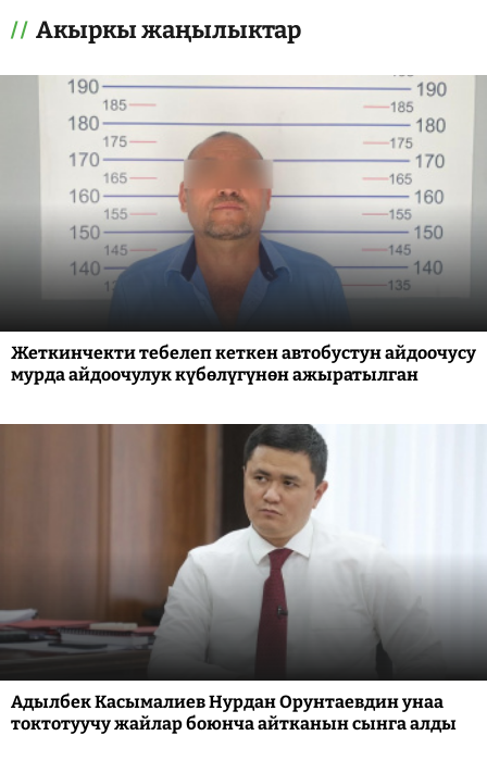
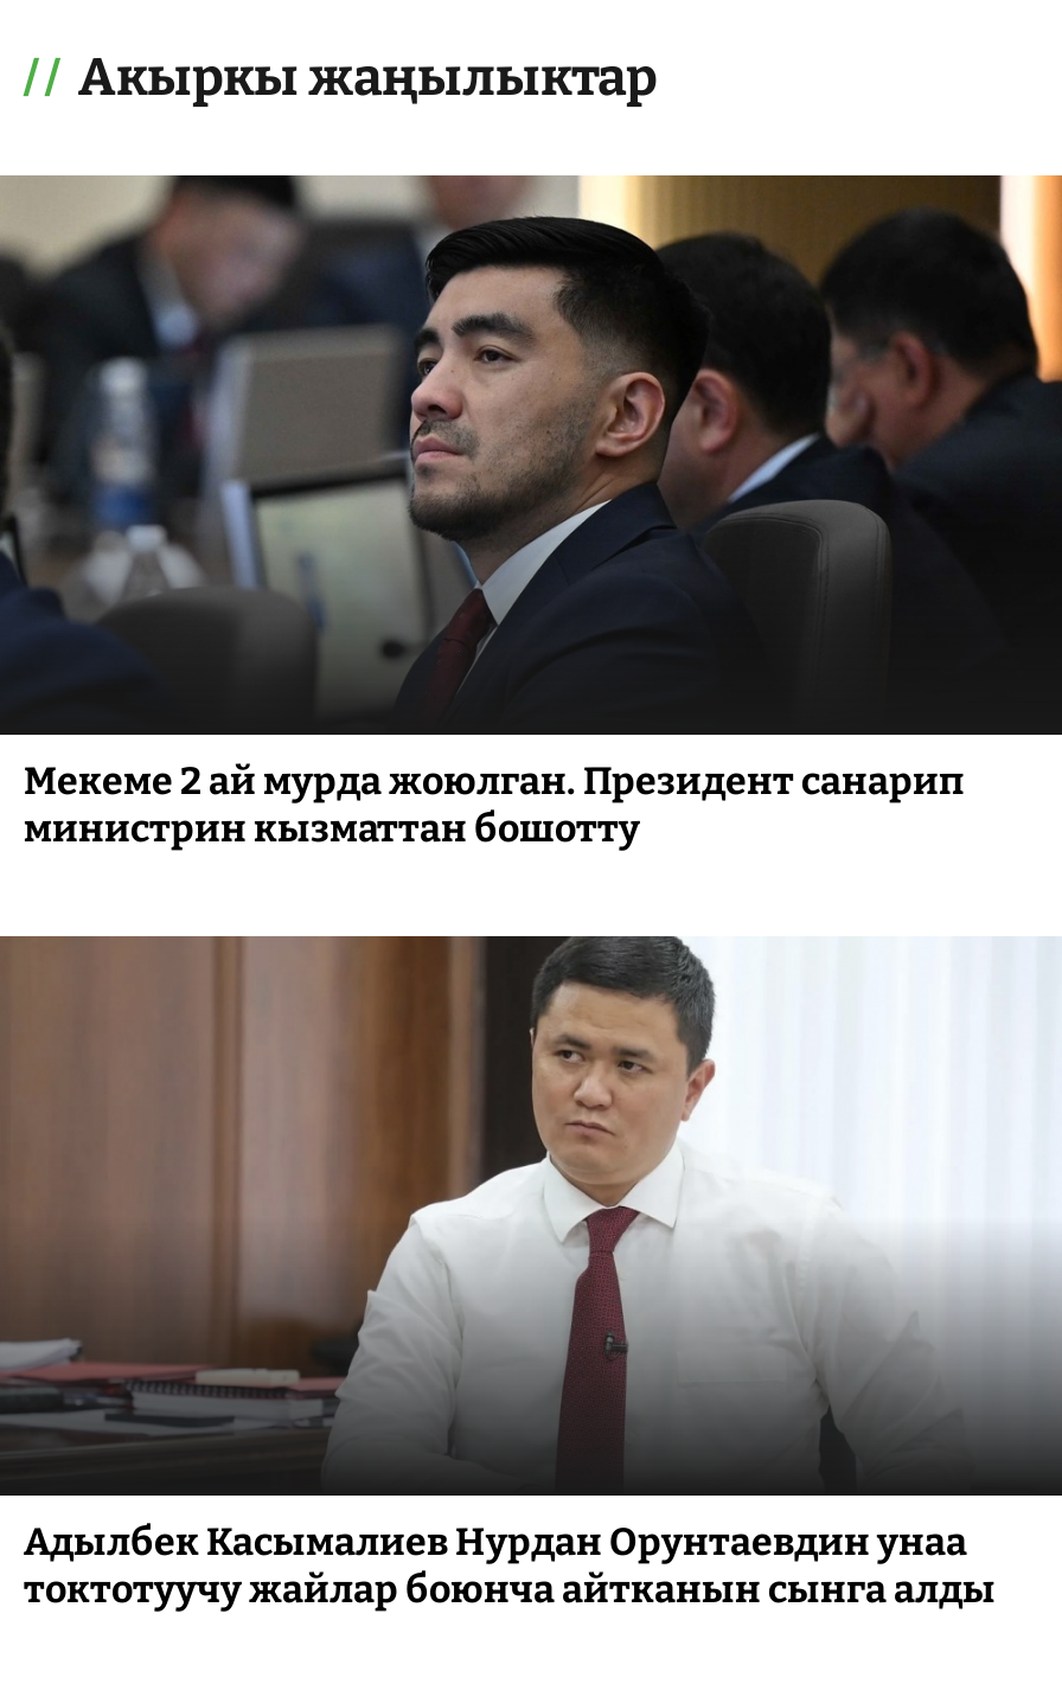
[3,75,484,385] [image] | Жеткинчекти тебелеп кеткен автобустун айдоочусу | мурда айдоочулук күбөлүгүнөн ажыратылган -> [7,172,1055,850] [image] | Мекеме 2 ай мурда жоюлган. Президент санарип | министрин кызматтан бошотту

